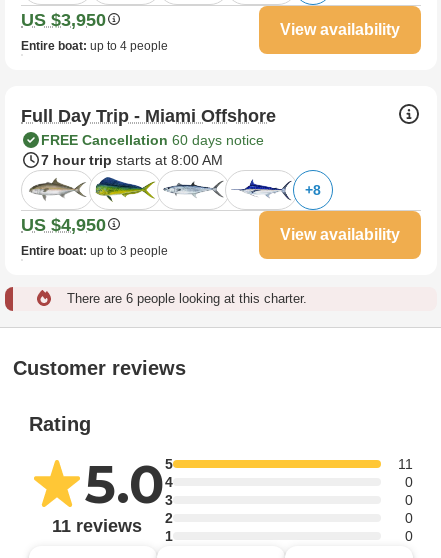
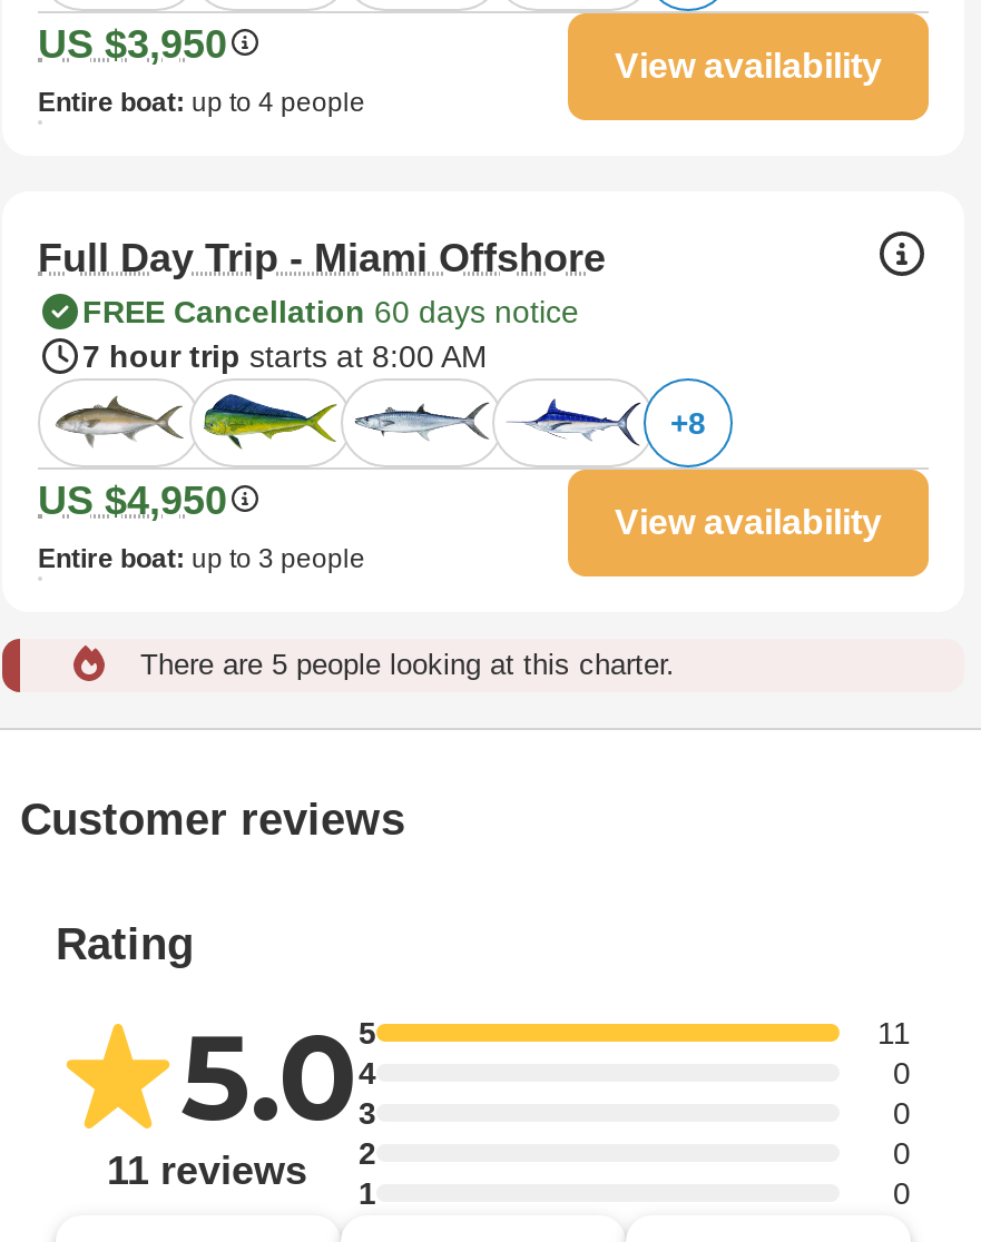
[67,291,307,306] There are 6 people looking at this charter. -> [140,647,675,680] There are 5 people looking at this charter.

